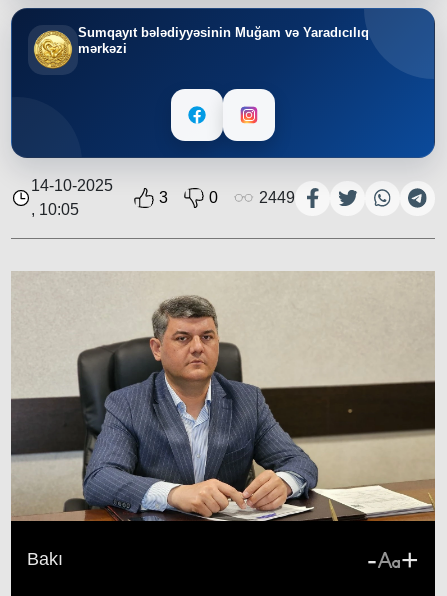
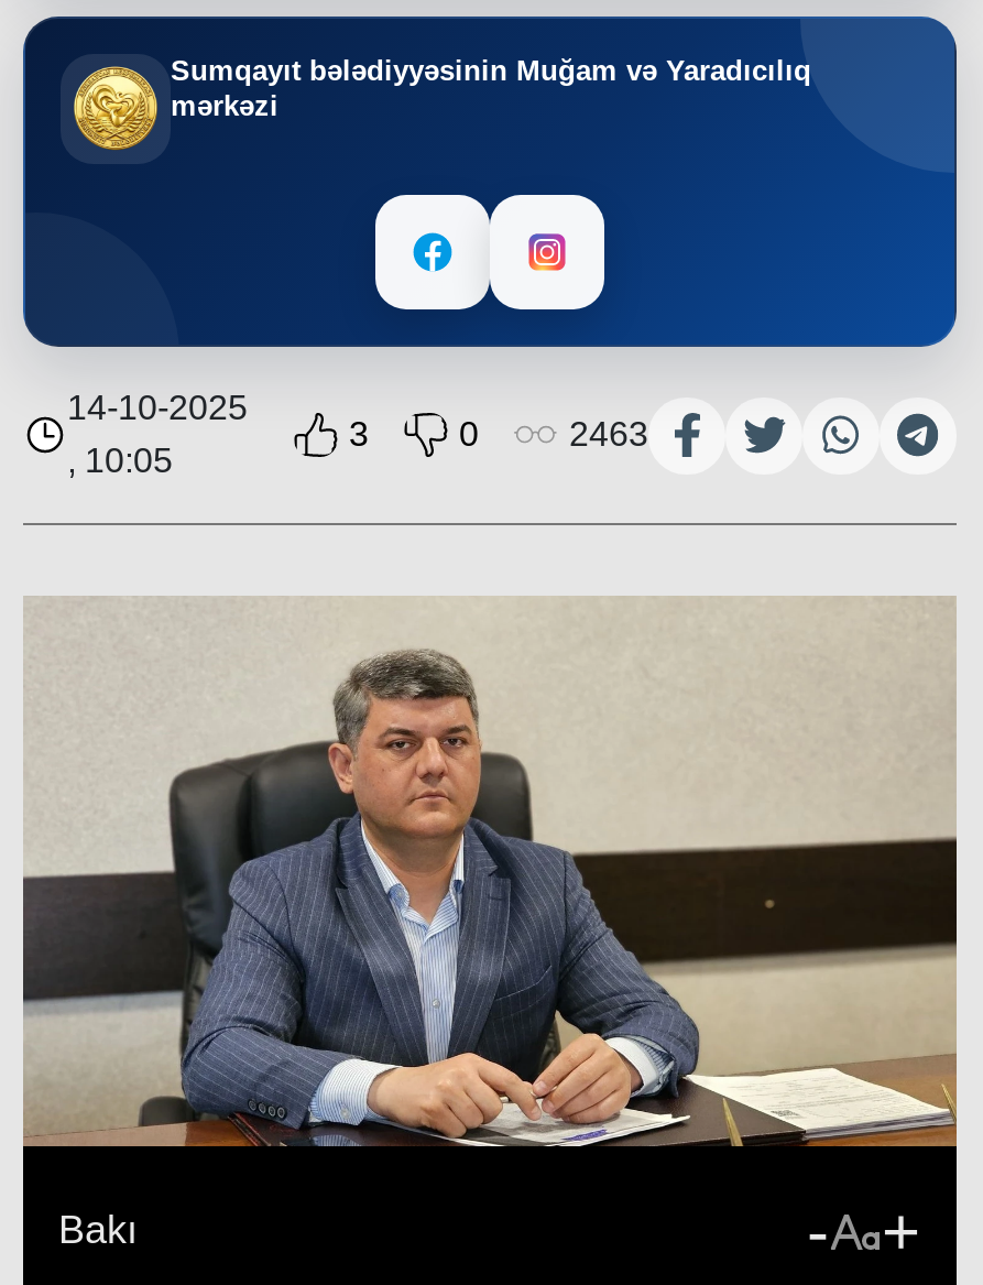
[259,189,295,206] 2449 -> [569,415,648,453] 2463

